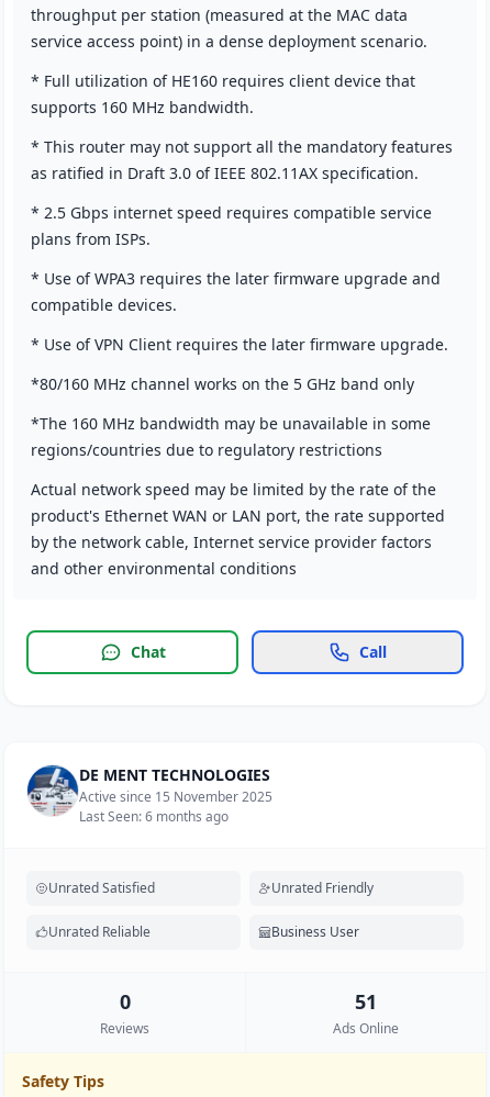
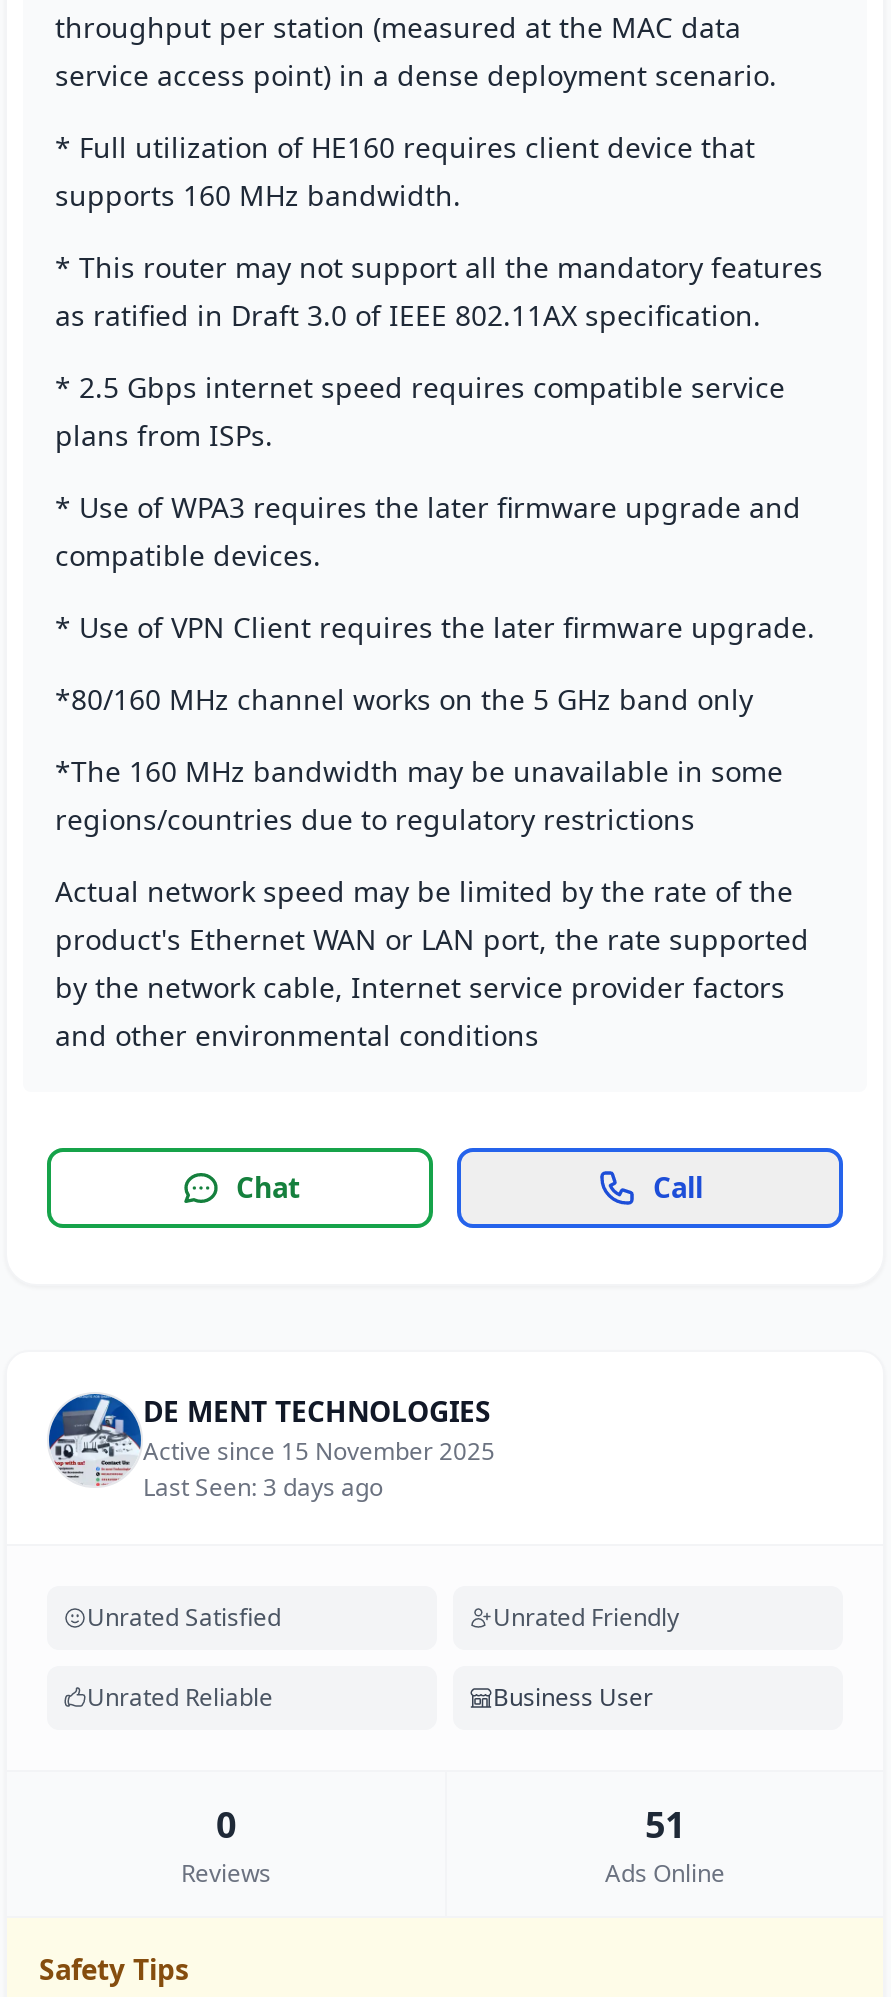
[79,807,229,826] Last Seen: 6 months ago -> [143,1470,383,1504] Last Seen: 3 days ago

